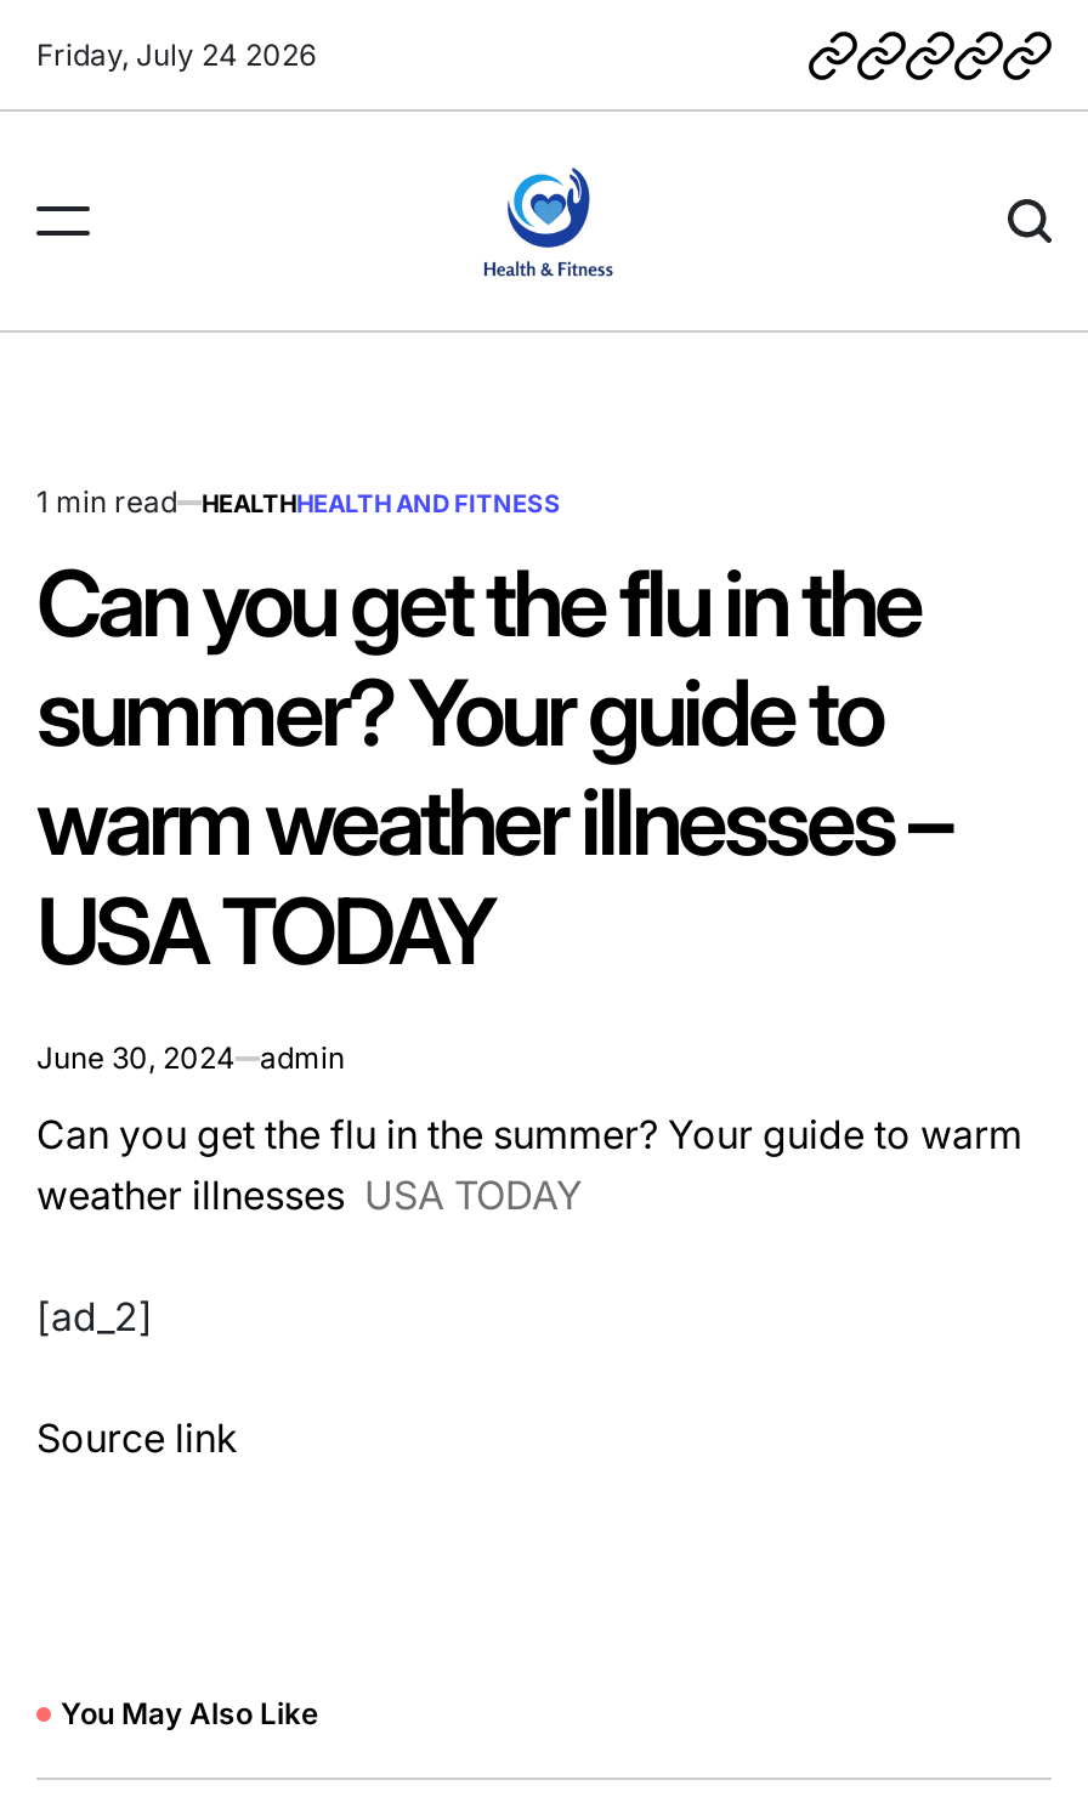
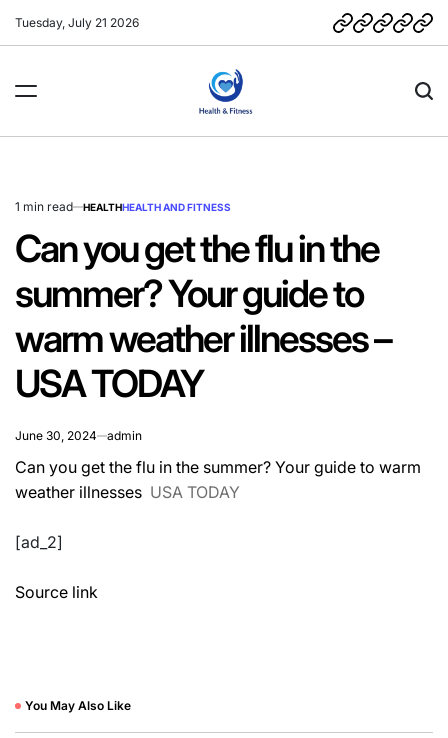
[36,36,316,73] Friday, July 24 2026 -> [15,15,139,30] Tuesday, July 21 2026

